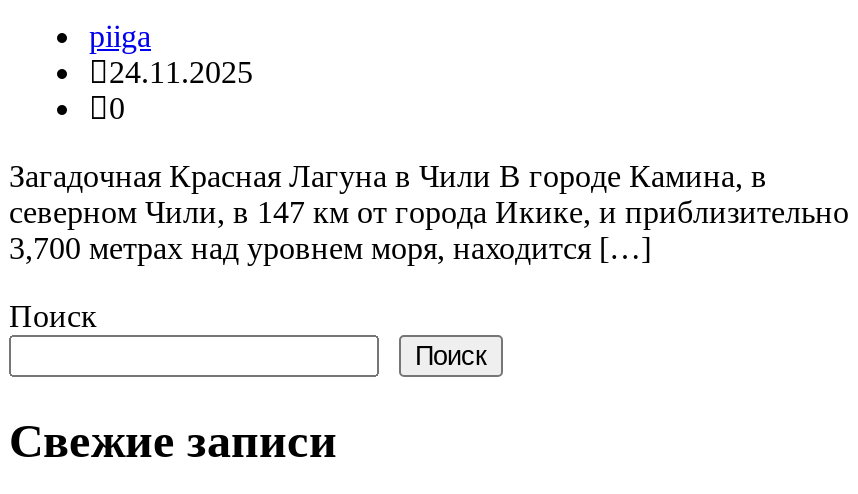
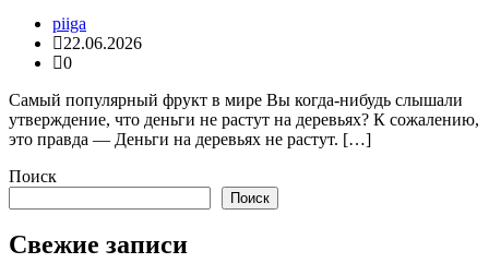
[109,54,253,88] 24.11.2025 -> [63,33,142,52] 22.06.2026
[9,158,849,264] Загадочная Красная Лагуна в Чили В городе Камина, в | северном Чили, в 147 км от города Икике, и приблизительно | 3,700 метрах над уровнем моря, находится […] -> [9,90,479,148] Самый популярный фрукт в мире Вы когда-нибудь слышали | утверждение, что деньги не растут на деревьях? К сожалению, | это правда — Деньги на деревьях не растут. […]

